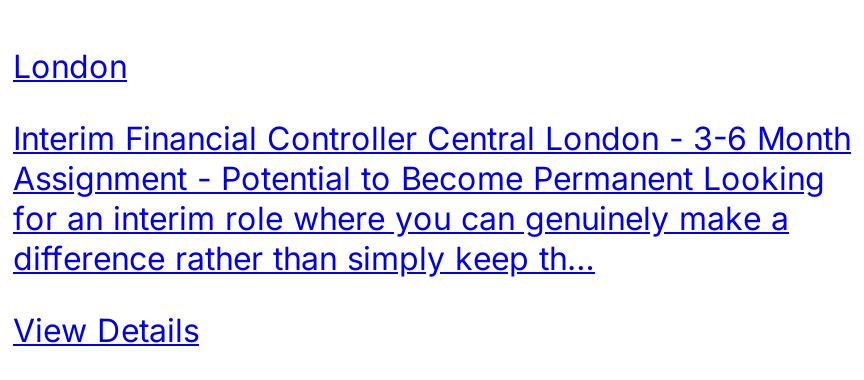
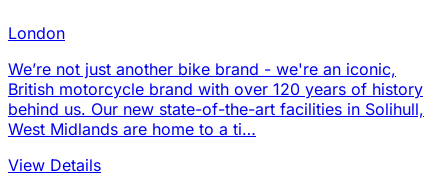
[13,117,851,277] Interim Financial Controller Central London - 3-6 Month | Assignment - Potential to Become Permanent Looking | for an interim role where you can genuinely make a | difference rather than simply keep th… -> [8,59,424,139] We’re not just another bike brand - we're an iconic, | British motorcycle brand with over 120 years of history | behind us. Our new state-of-the-art facilities in Solihull, | West Midlands are home to a ti…

